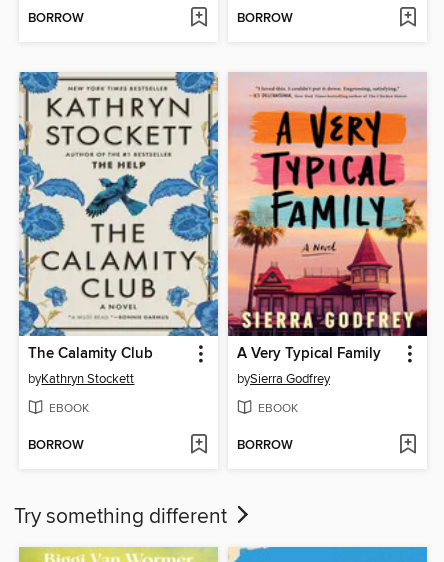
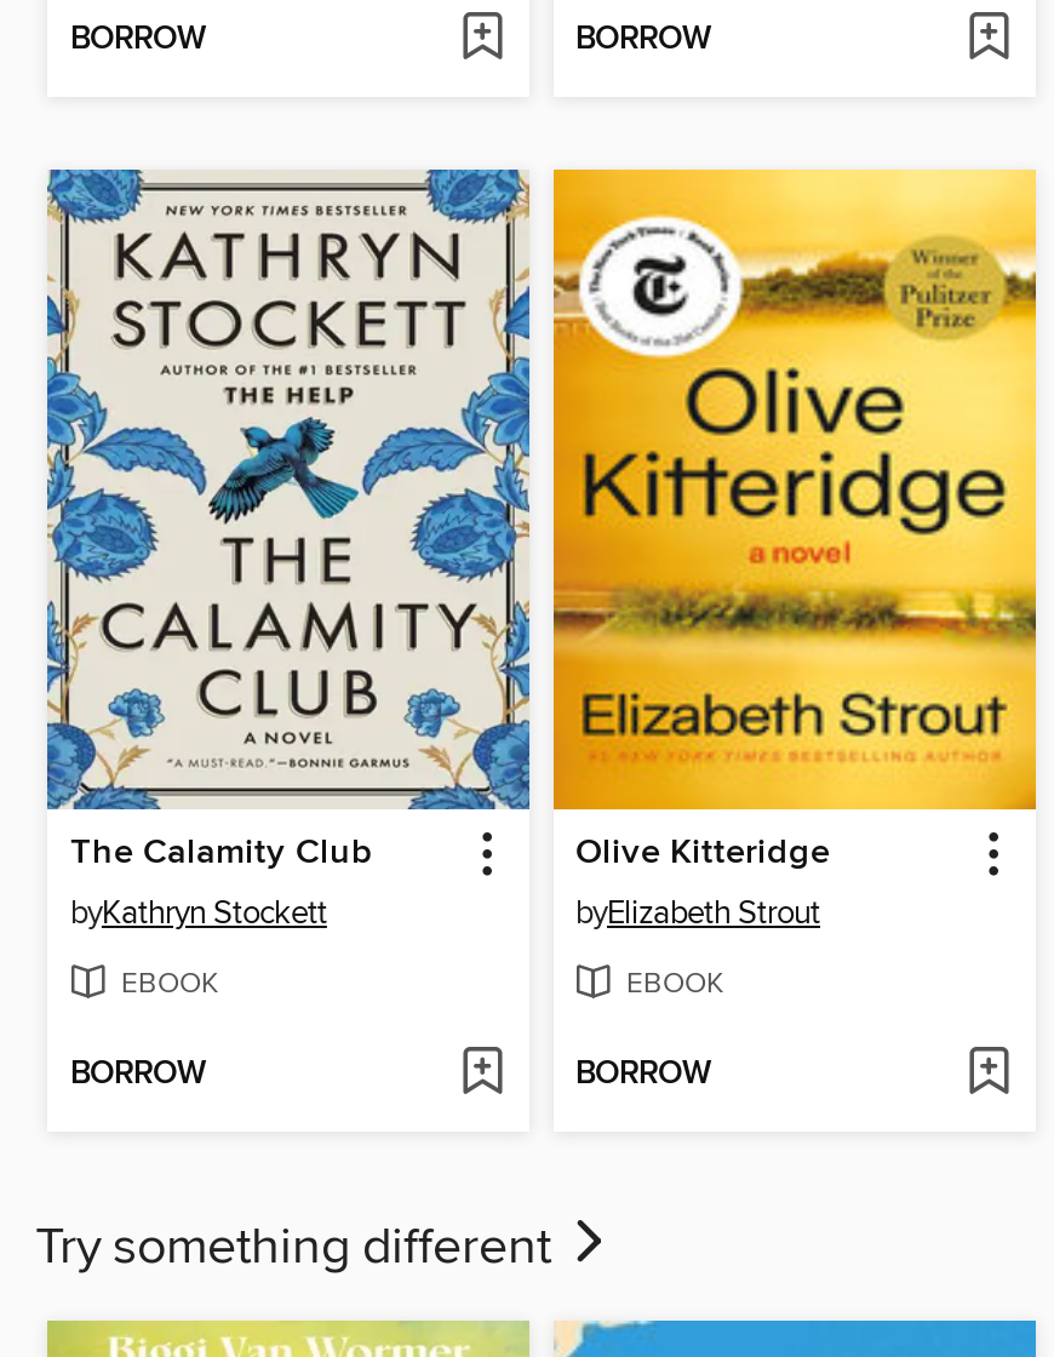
[227,72,428,387] [image] | A Very Typical Family | bySierra Godfrey -> [551,167,1038,934] [image] | Olive Kitteridge | byElizabeth Strout

